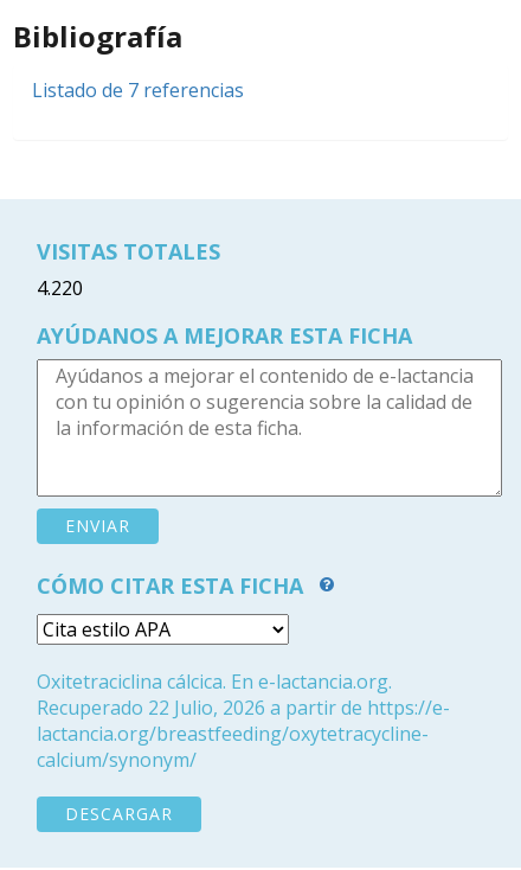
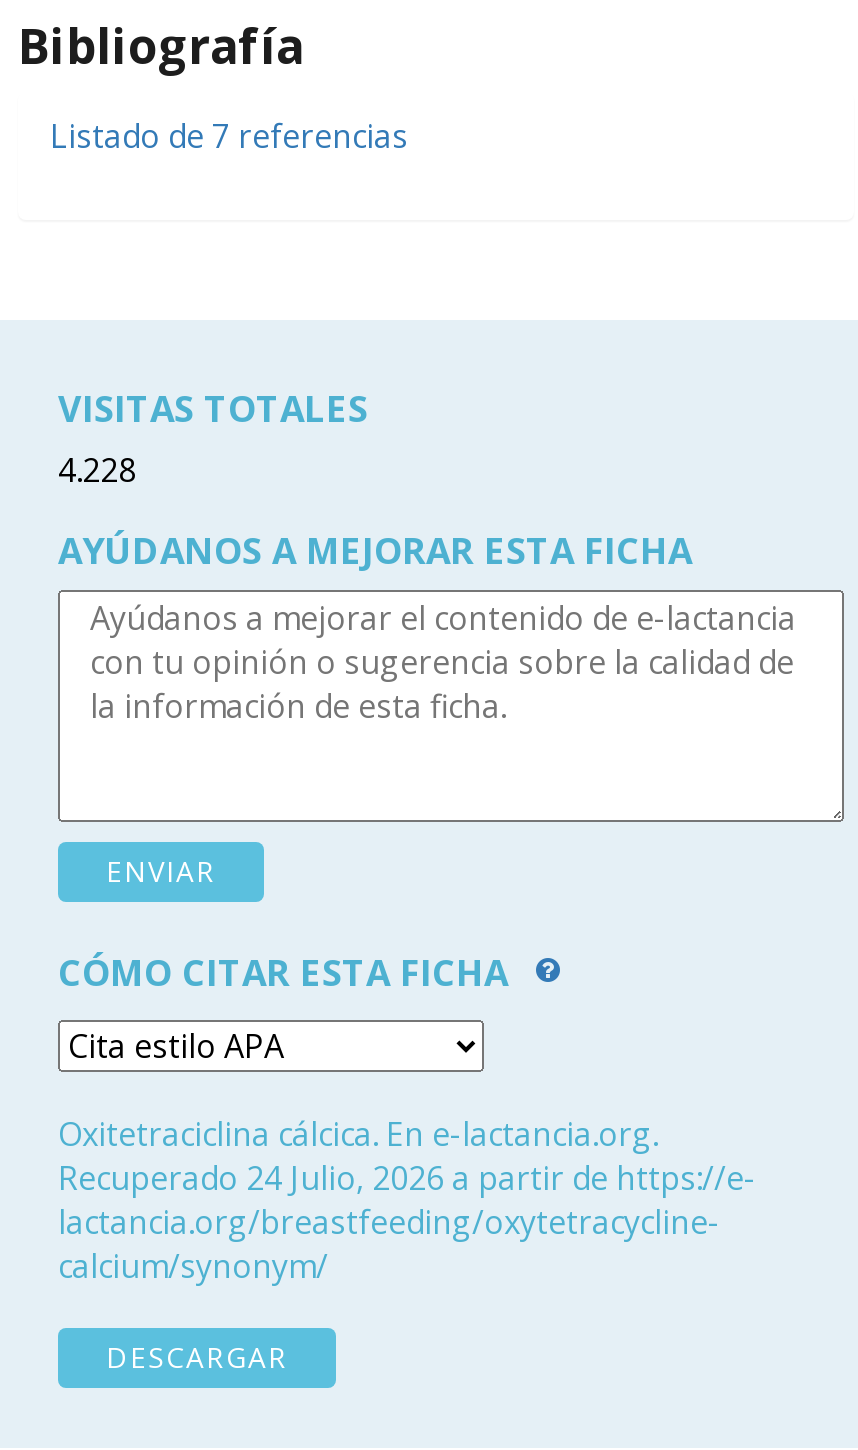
[37,275,83,301] 4.220 -> [58,448,136,492] 4.228
[37,695,450,721] Recuperado 22 Julio, 2026 a partir de https://e- -> [58,1156,756,1200] Recuperado 24 Julio, 2026 a partir de https://e-

